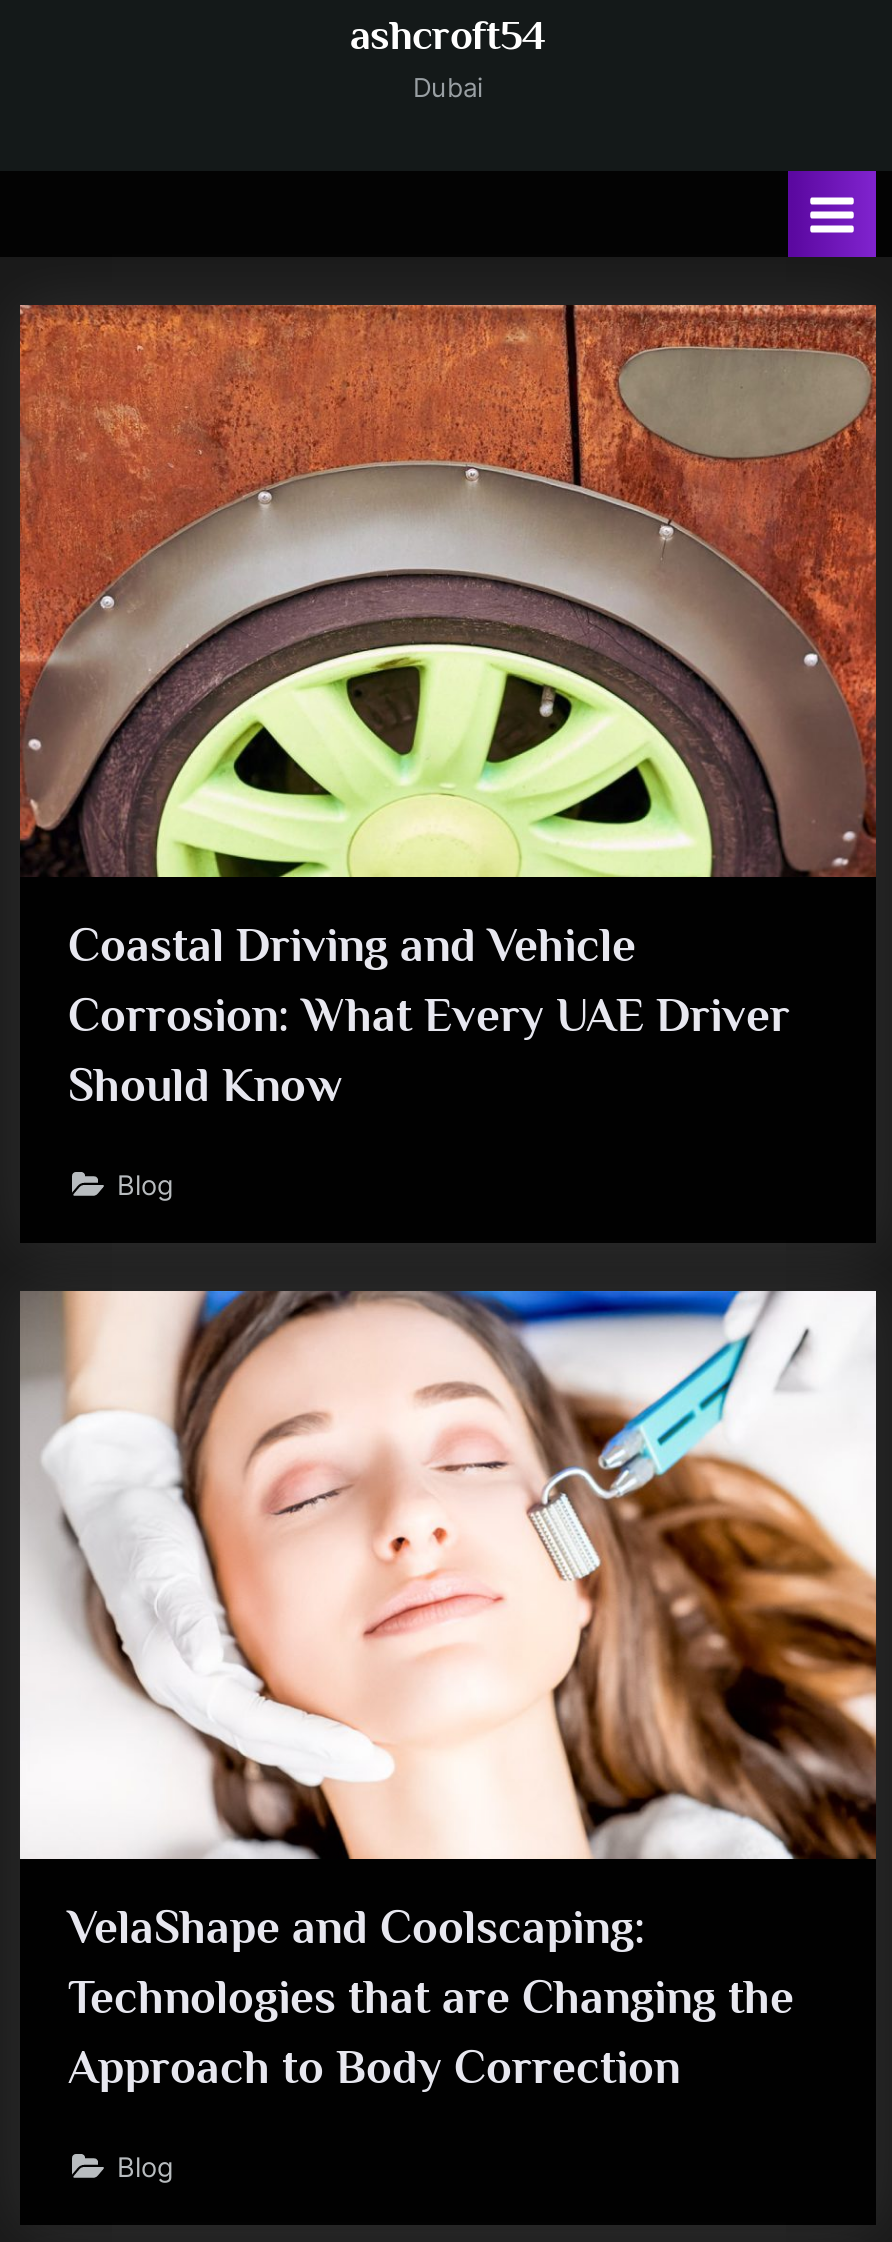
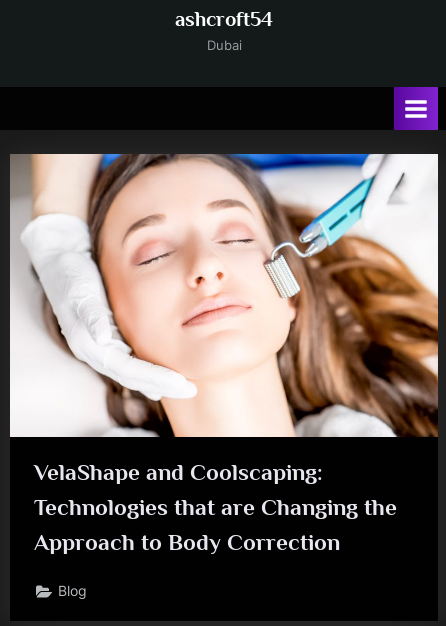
[18,303,878,1200] [image] | Coastal Driving and Vehicle | Corrosion: What Every UAE Driver | Should Know | Blog -> none

